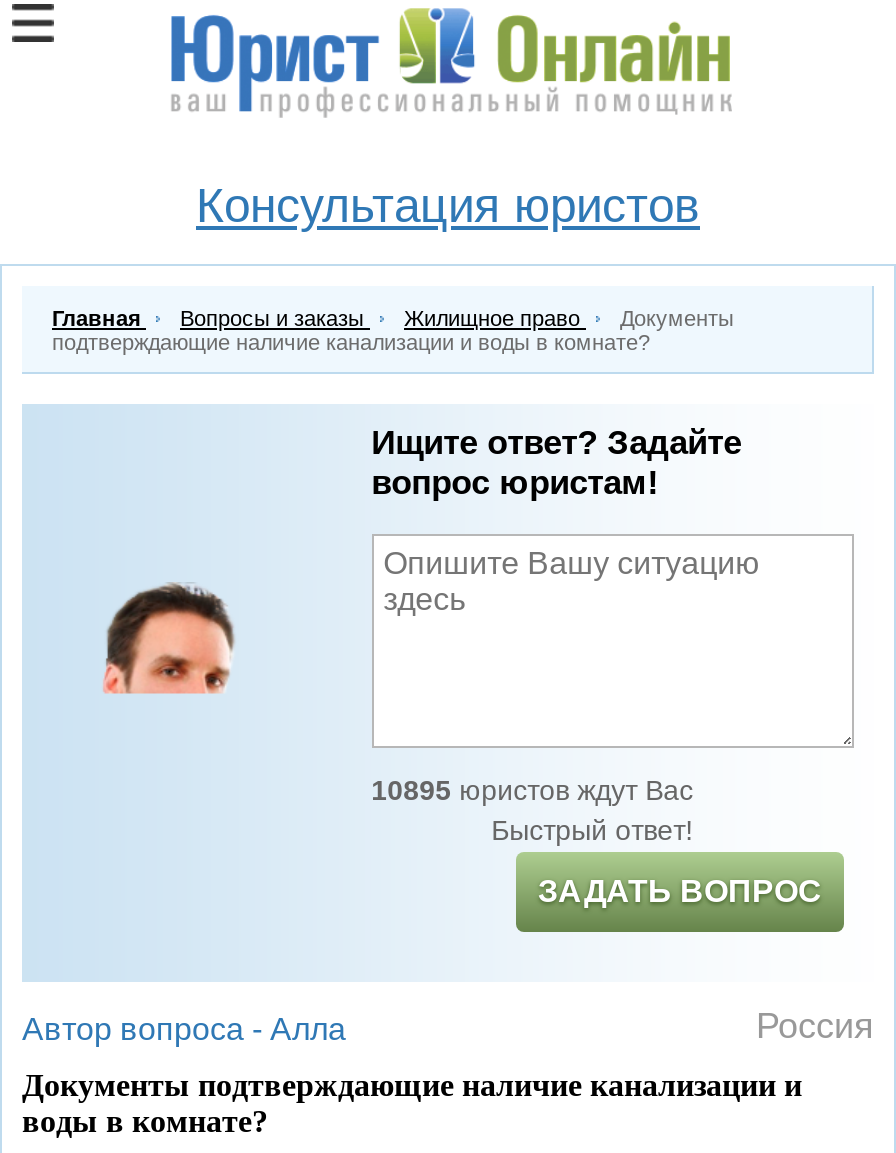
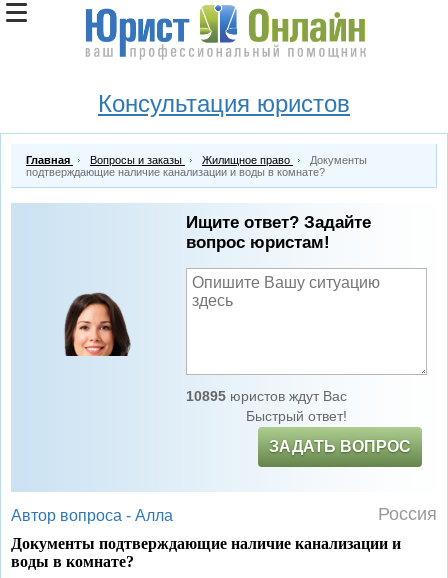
[102,584,262,710] [image] -> [52,292,132,357] [image]

